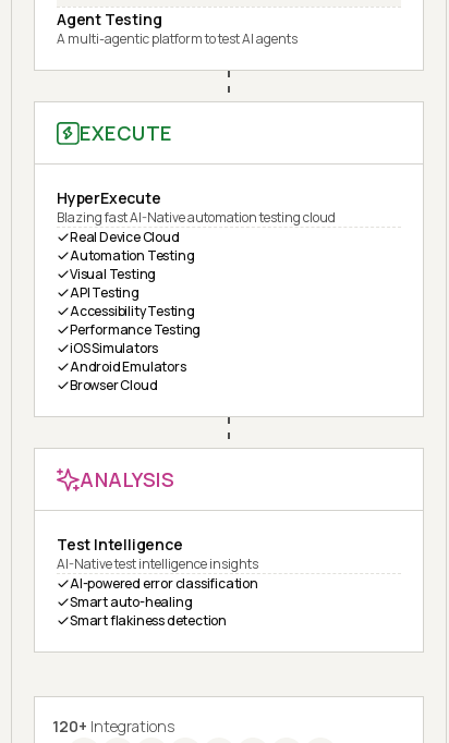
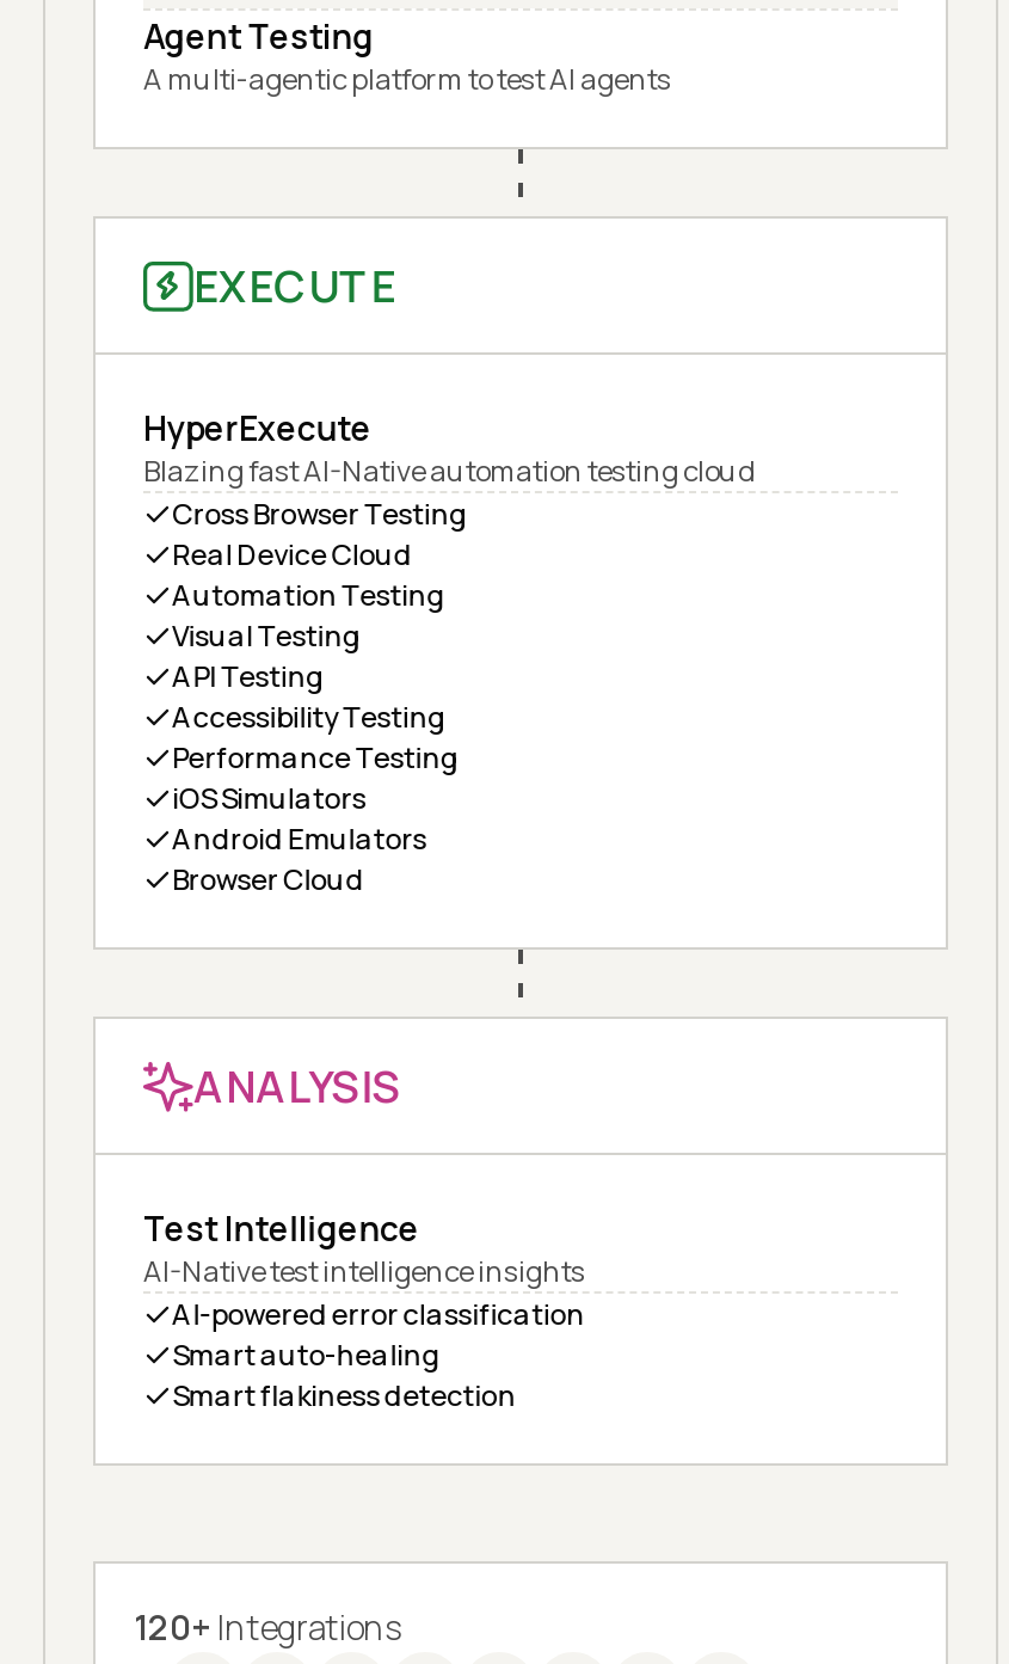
none -> [172,494,468,534] Cross Browser Testing

